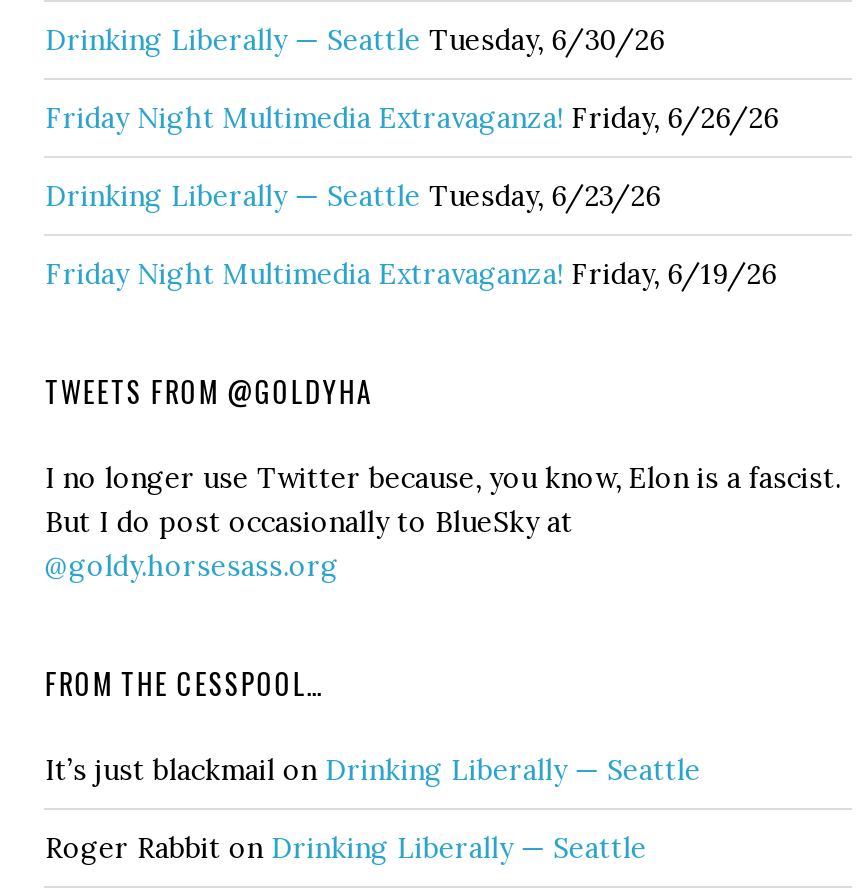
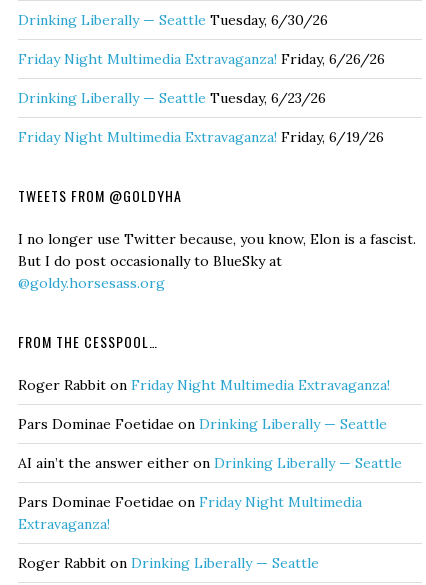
[45,752,701,788] It’s just blackmail on Drinking Liberally — Seattle -> [18,376,402,533] Roger Rabbit on Friday Night Multimedia Extravaganza! | Pars Dominae Foetidae on Drinking Liberally — Seattle | AI ain’t the answer either on Drinking Liberally — Seattle | Pars Dominae Foetidae on Friday Night Multimedia | Extravaganza!

